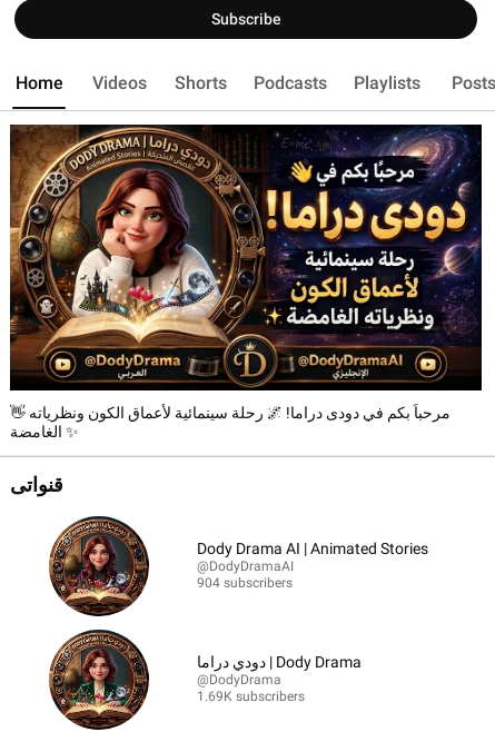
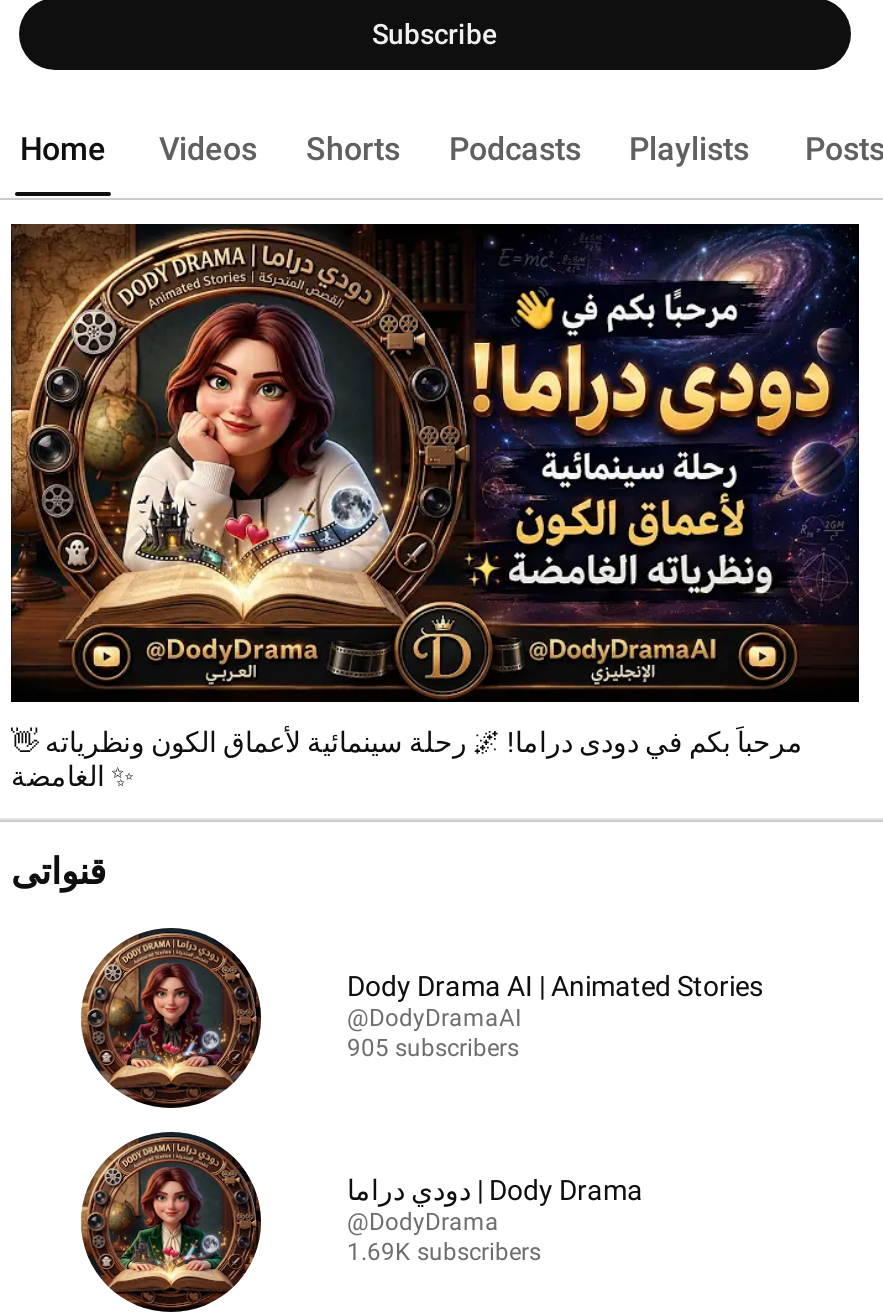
[197,575,293,591] 904 subscribers -> [347,1034,519,1062] 905 subscribers

